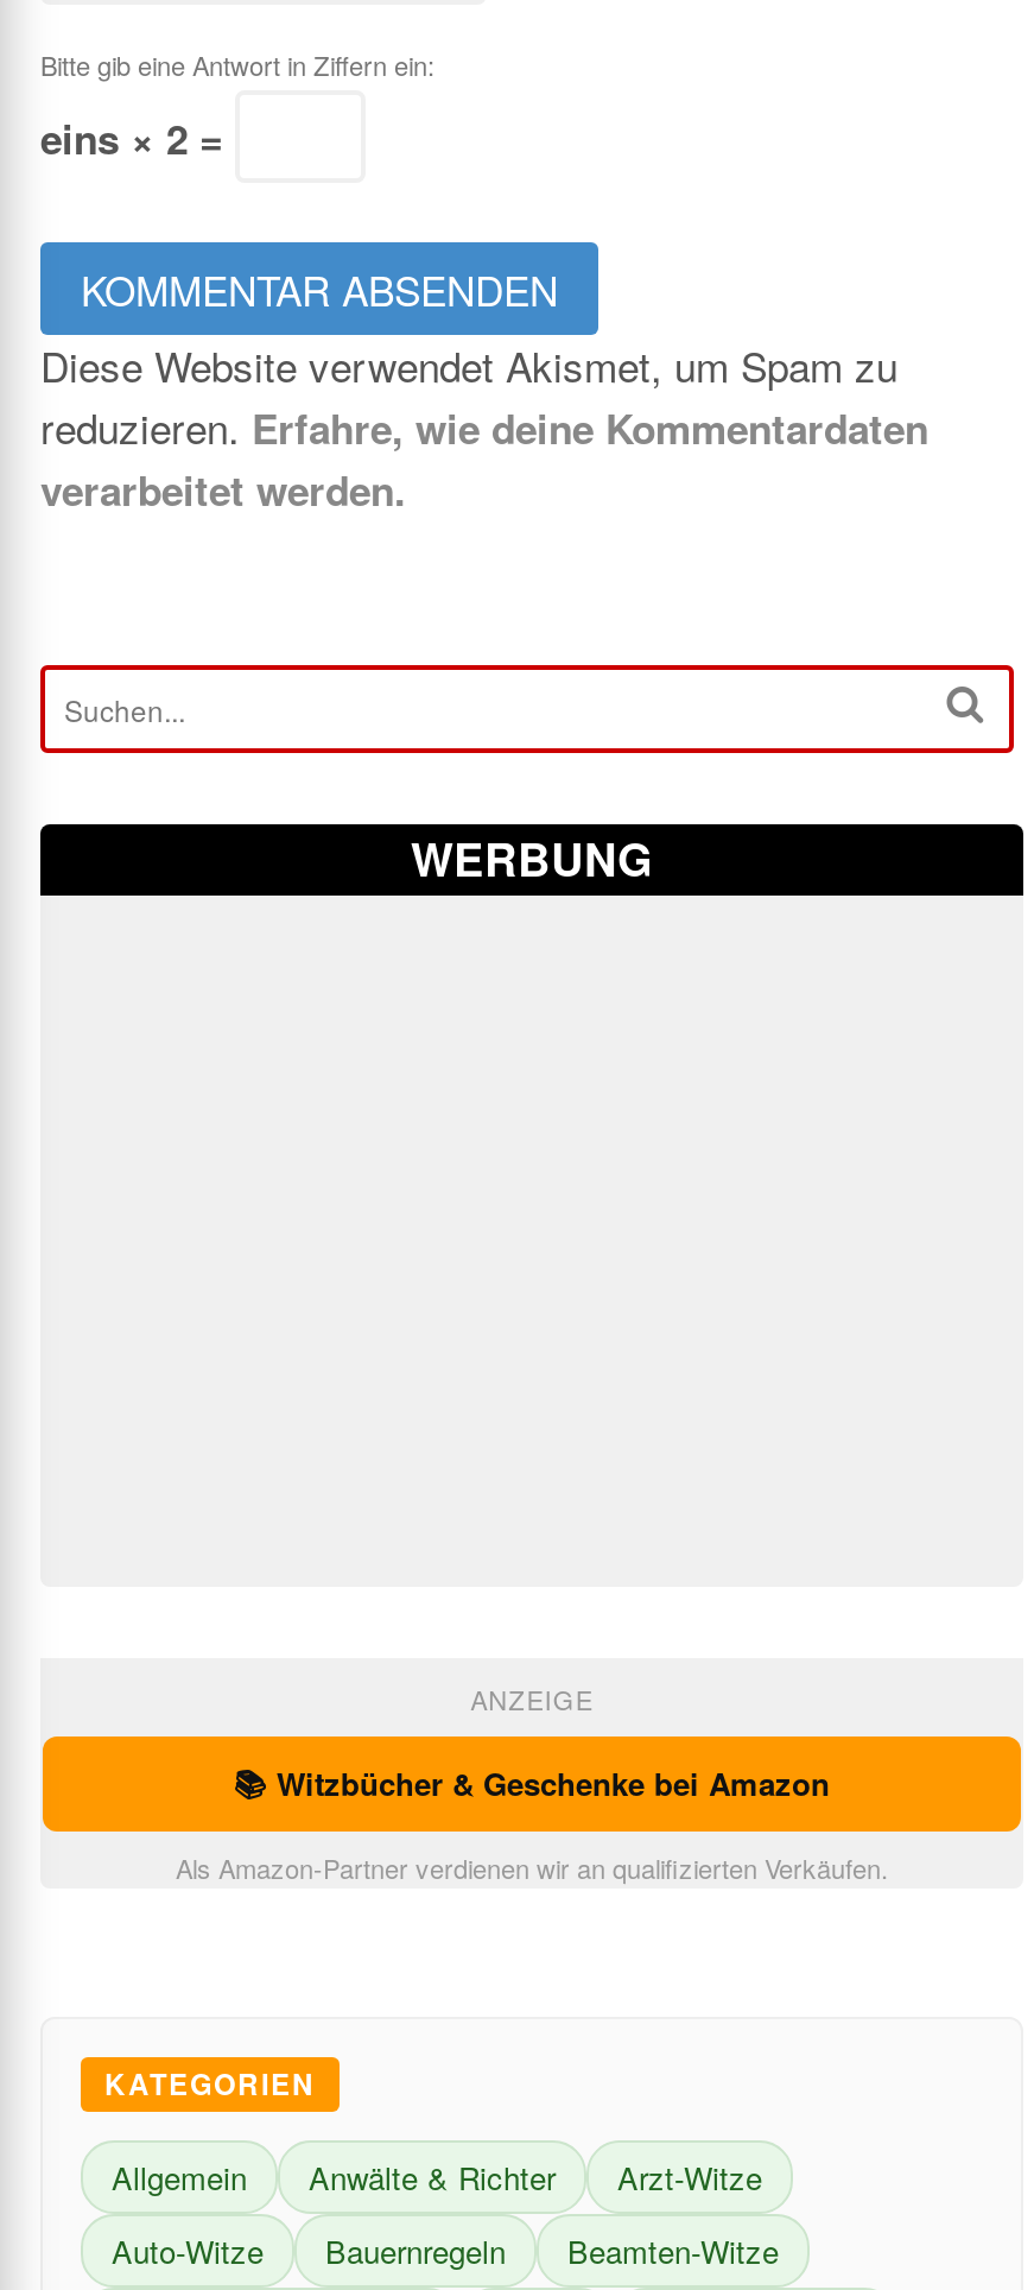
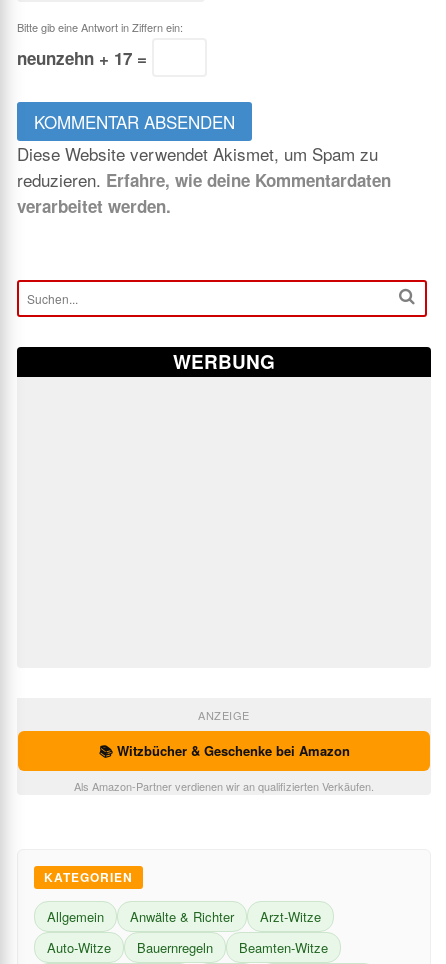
[40,110,235,167] eins × 2 = -> [17,46,152,70] neunzehn + 17 =

